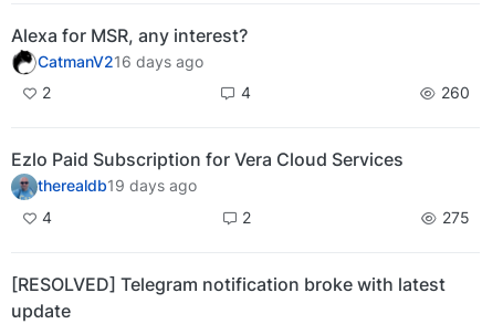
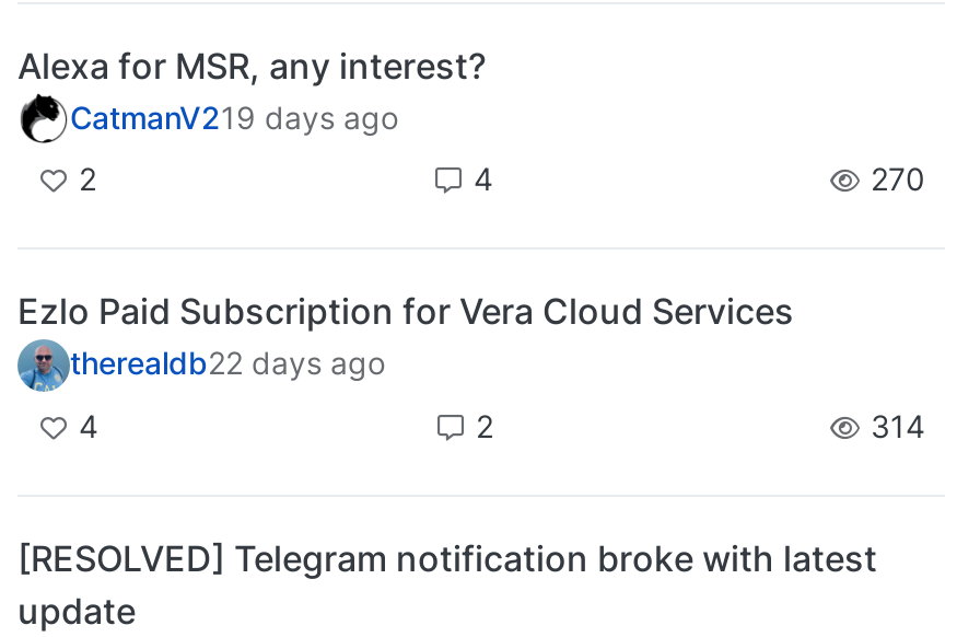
[38,52,203,71] CatmanV216 days ago -> [70,99,398,136] CatmanV219 days ago
[437,83,470,102] 260 -> [862,161,925,198] 270
[38,176,197,195] therealdb19 days ago -> [70,345,385,382] therealdb22 days ago
[438,207,470,226] 275 -> [862,406,925,443] 314

